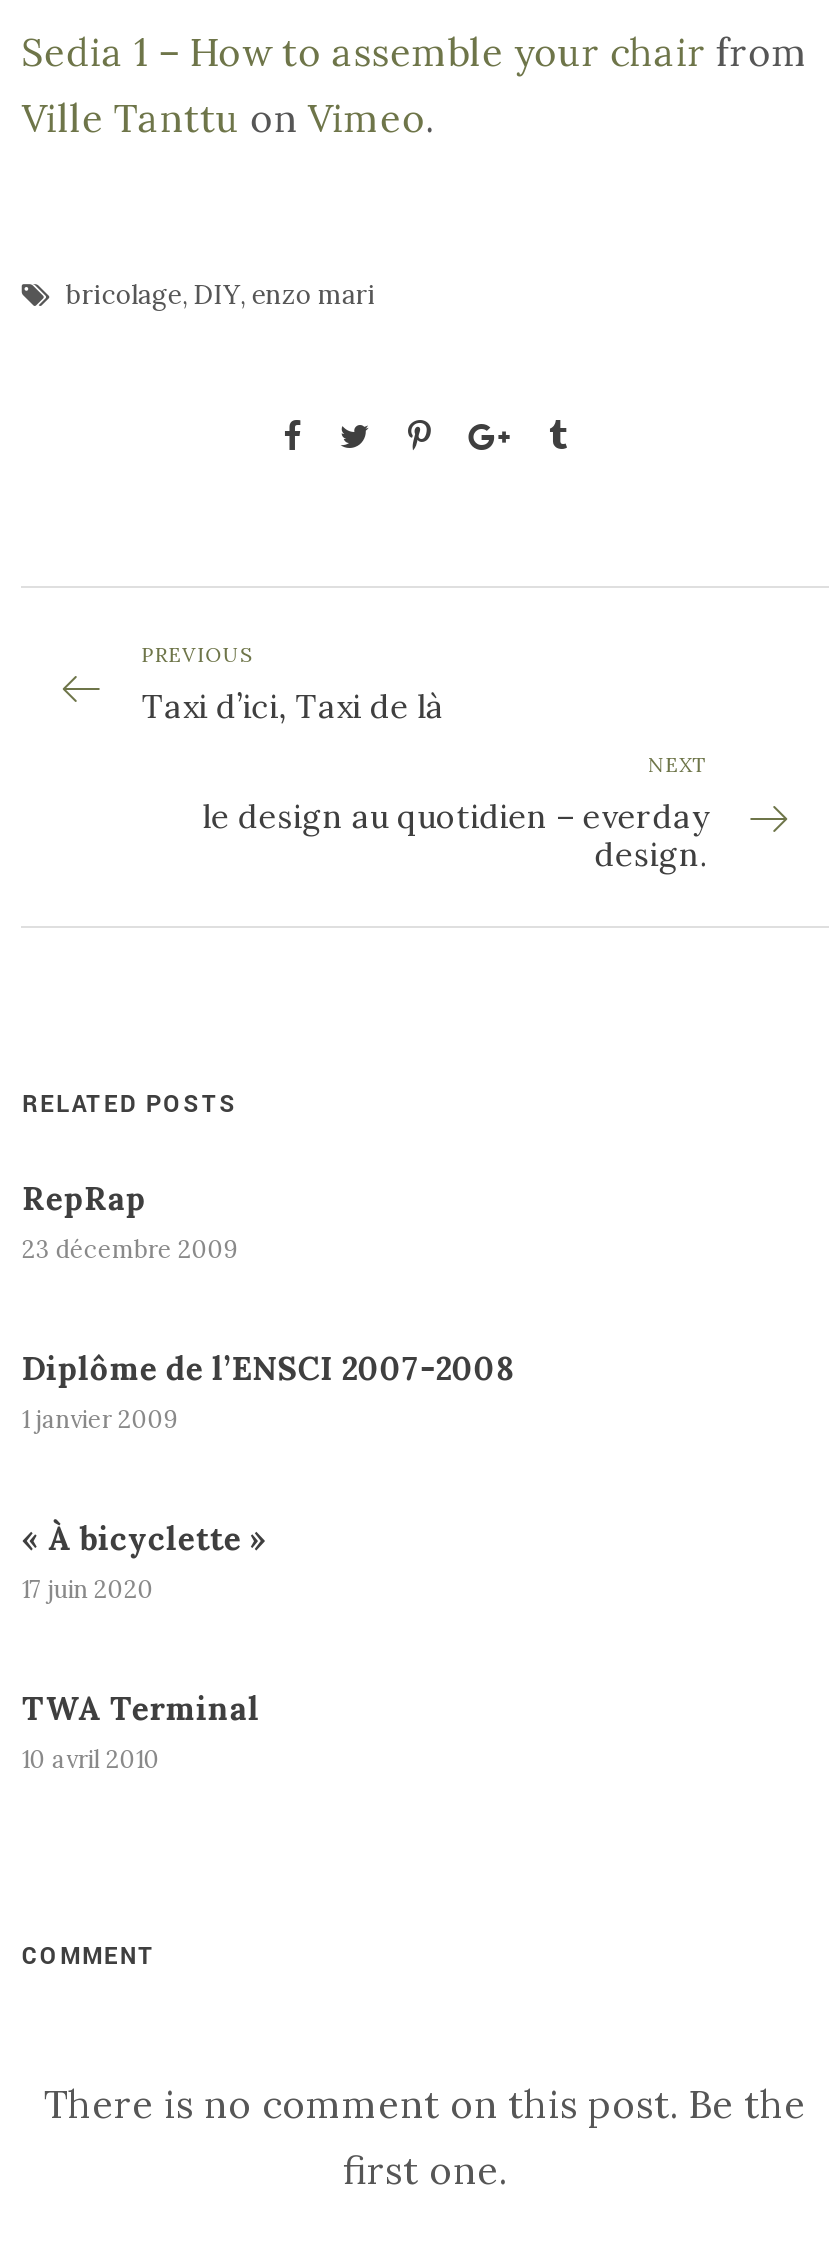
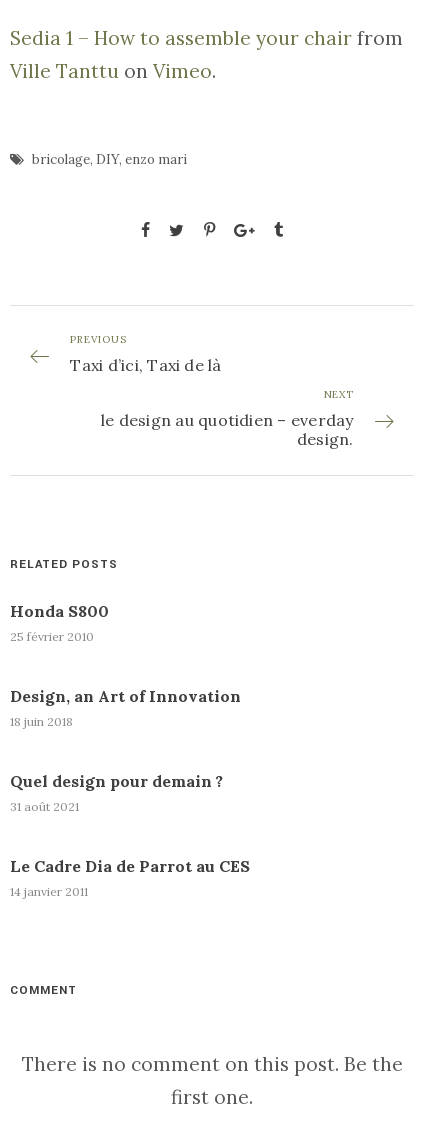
[22,1178,238,1264] RepRap | 23 décembre 2009 -> [10,601,109,644] Honda S800 | 25 février 2010
[22,1348,514,1434] Diplôme de l’ENSCI 2007-2008 | 1 janvier 2009 -> [10,686,241,729] Design, an Art of Innovation | 18 juin 2018
[22,1518,266,1604] « À bicyclette » | 17 juin 2020 -> [10,771,223,814] Quel design pour demain ? | 31 août 2021
[22,1688,260,1774] TWA Terminal | 10 avril 2010 -> [10,856,250,899] Le Cadre Dia de Parrot au CES | 14 janvier 2011

